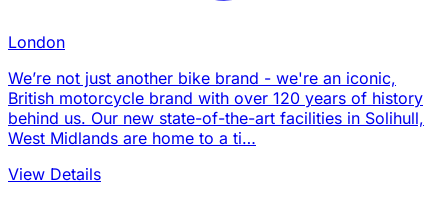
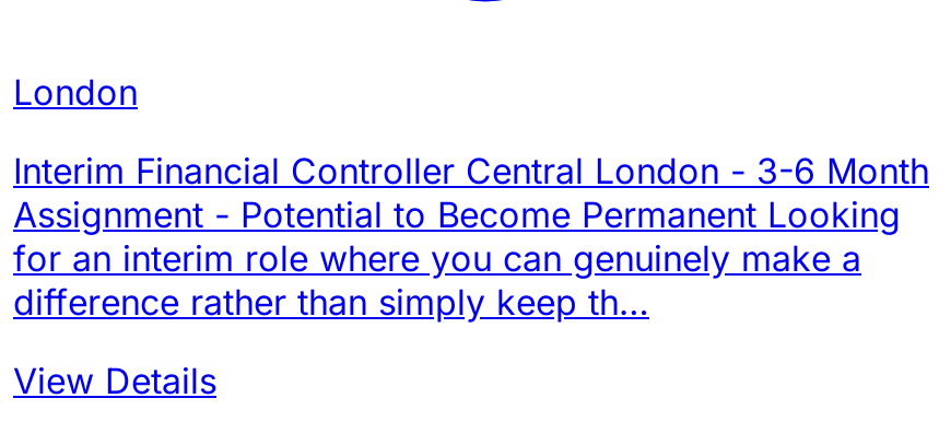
[8,68,424,148] We’re not just another bike brand - we're an iconic, | British motorcycle brand with over 120 years of history | behind us. Our new state-of-the-art facilities in Solihull, | West Midlands are home to a ti… -> [13,148,929,323] Interim Financial Controller Central London - 3-6 Month | Assignment - Potential to Become Permanent Looking | for an interim role where you can genuinely make a | difference rather than simply keep th…

